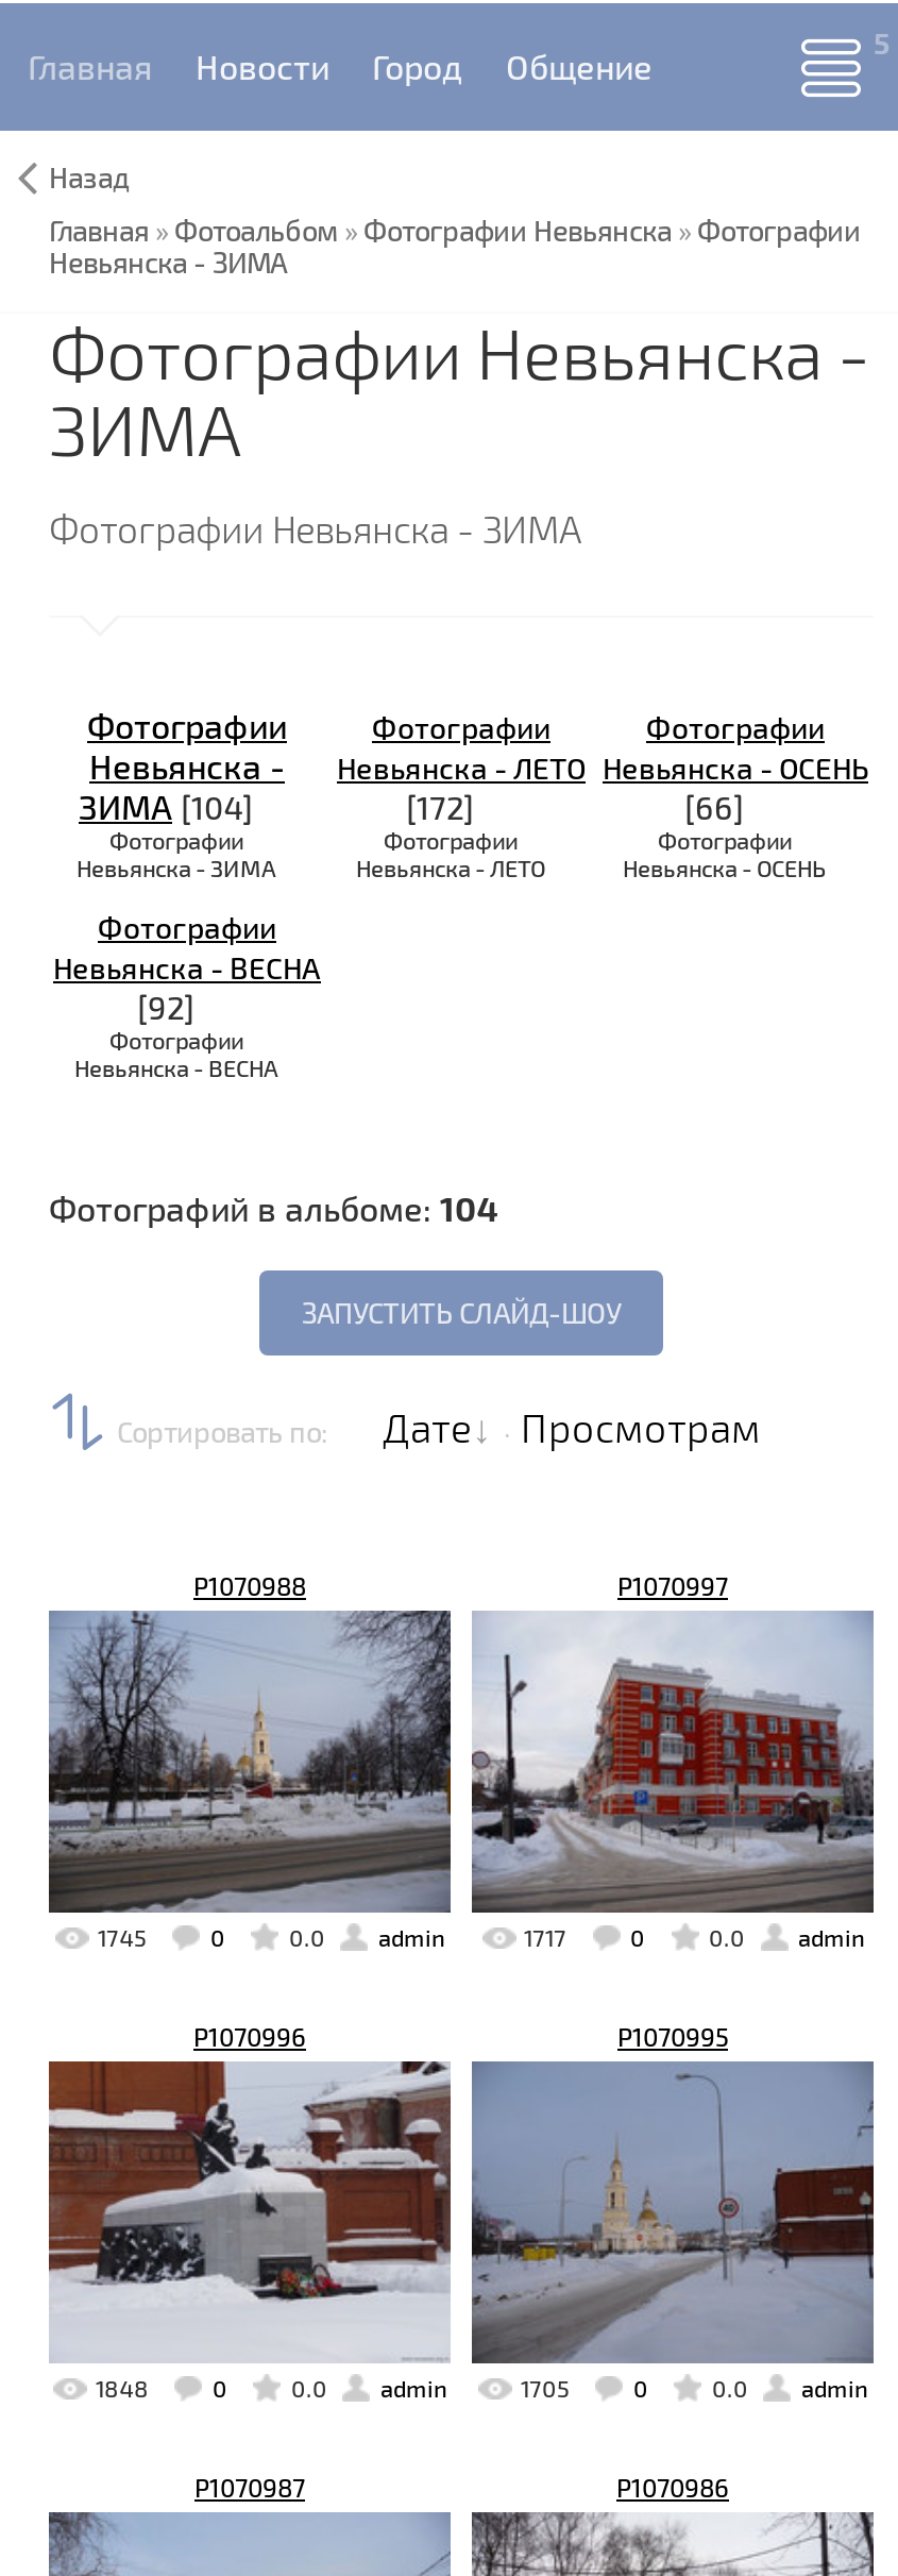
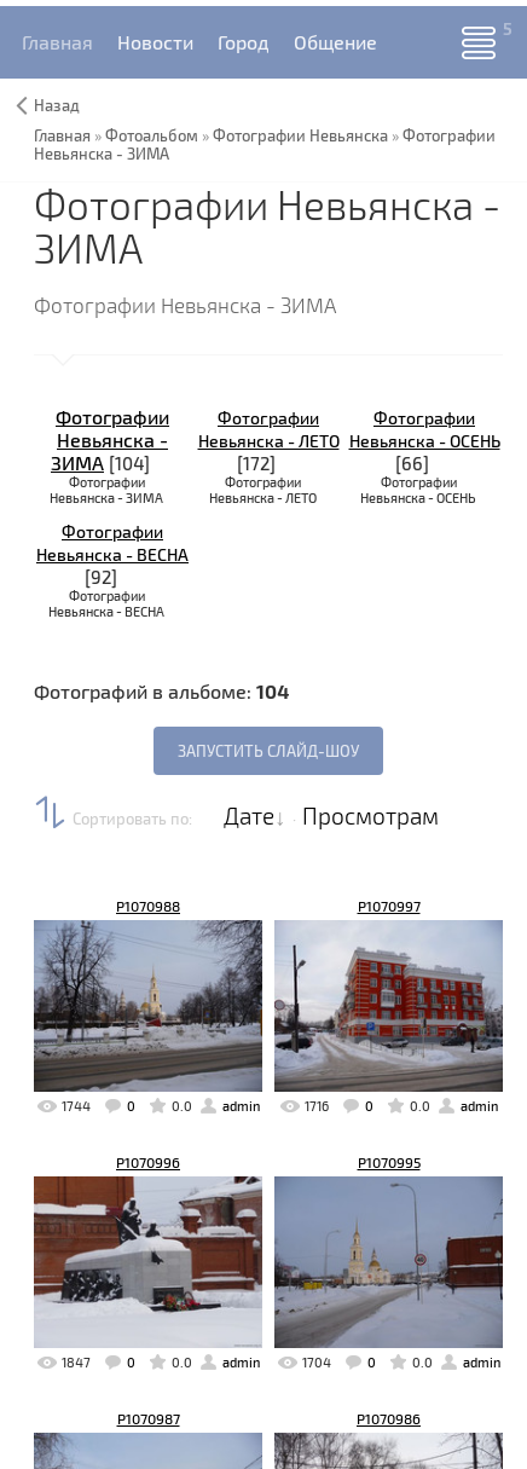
[98,1923,147,1950] 1745 -> [61,1098,90,1113] 1744
[524,1923,566,1950] 1717 -> [304,1098,328,1113] 1716
[96,2373,149,2401] 1848 -> [61,1354,90,1369] 1847
[521,2373,570,2401] 1705 -> [302,1354,331,1369] 1704

